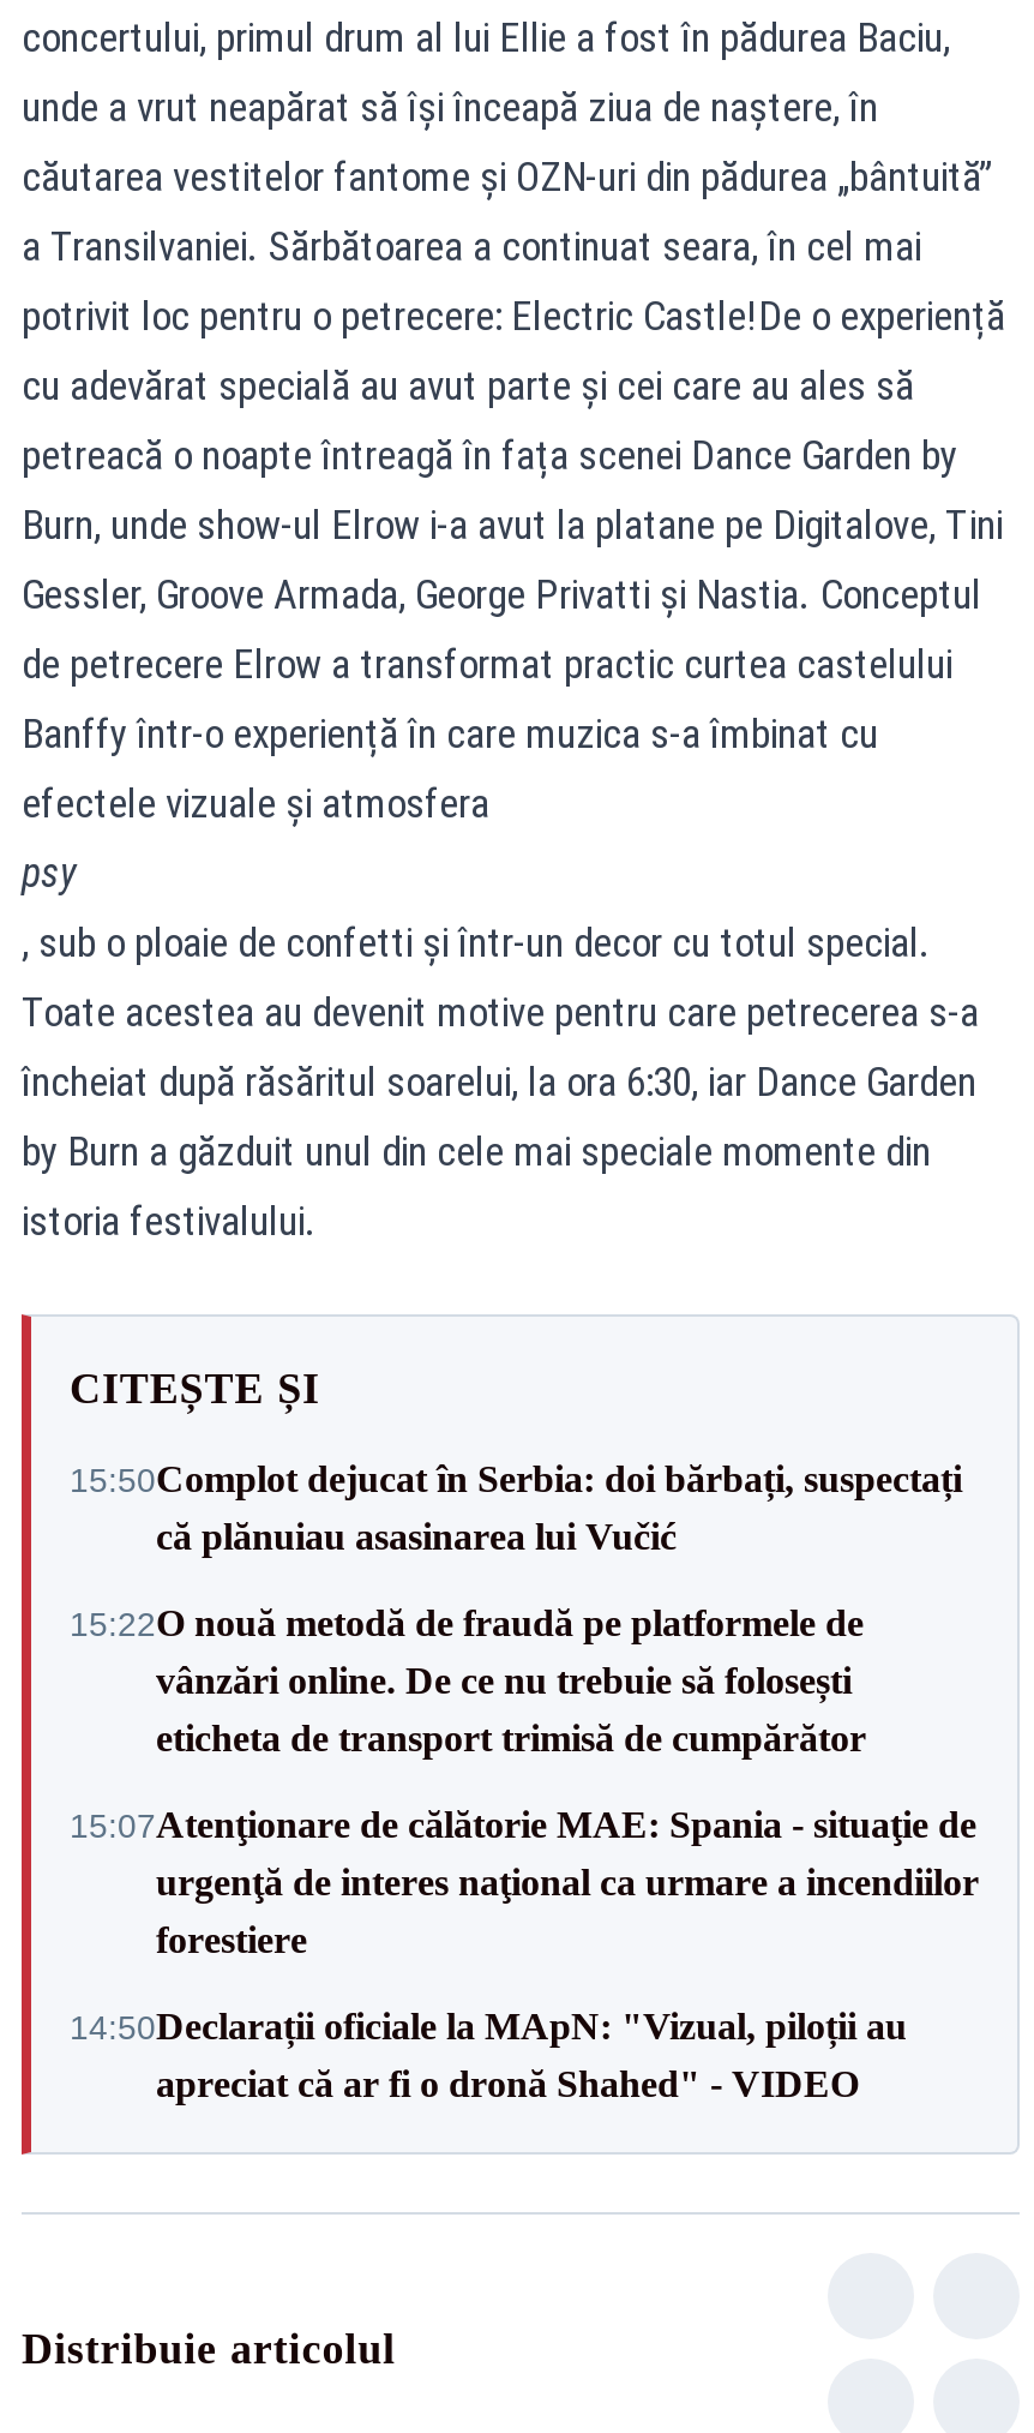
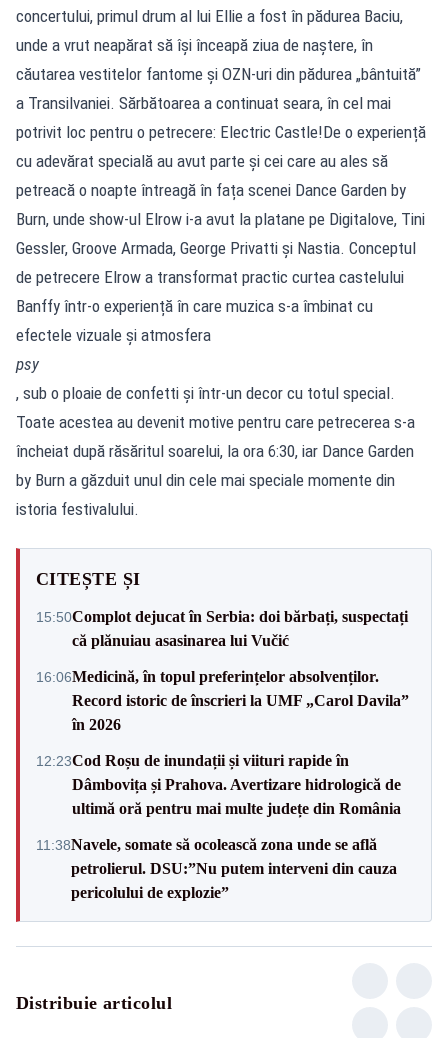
[70,1602,866,1758] 15:22O nouă metodă de fraudă pe platformele de | vânzări online. De ce nu trebuie să folosești | eticheta de transport trimisă de cumpărător -> [36,668,409,733] 16:06Medicină, în topul preferințelor absolvenților. | Record istoric de înscrieri la UMF „Carol Davila” | în 2026
[70,1804,979,1960] 15:07Atenţionare de călătorie MAE: Spania - situaţie de | urgenţă de interes naţional ca urmare a incendiilor | forestiere -> [36,752,401,817] 12:23Cod Roșu de inundații și viituri rapide în | Dâmbovița și Prahova. Avertizare hidrologică de | ultimă oră pentru mai multe județe din România
[70,2006,907,2104] 14:50Declarații oficiale la MApN: "Vizual, piloții au | apreciat că ar fi o dronă Shahed" - VIDEO -> [36,836,397,901] 11:38Navele, somate să ocolească zona unde se află | petrolierul. DSU:”Nu putem interveni din cauza | pericolului de explozie”

